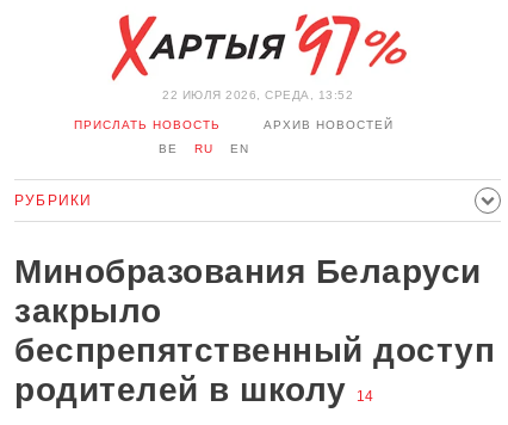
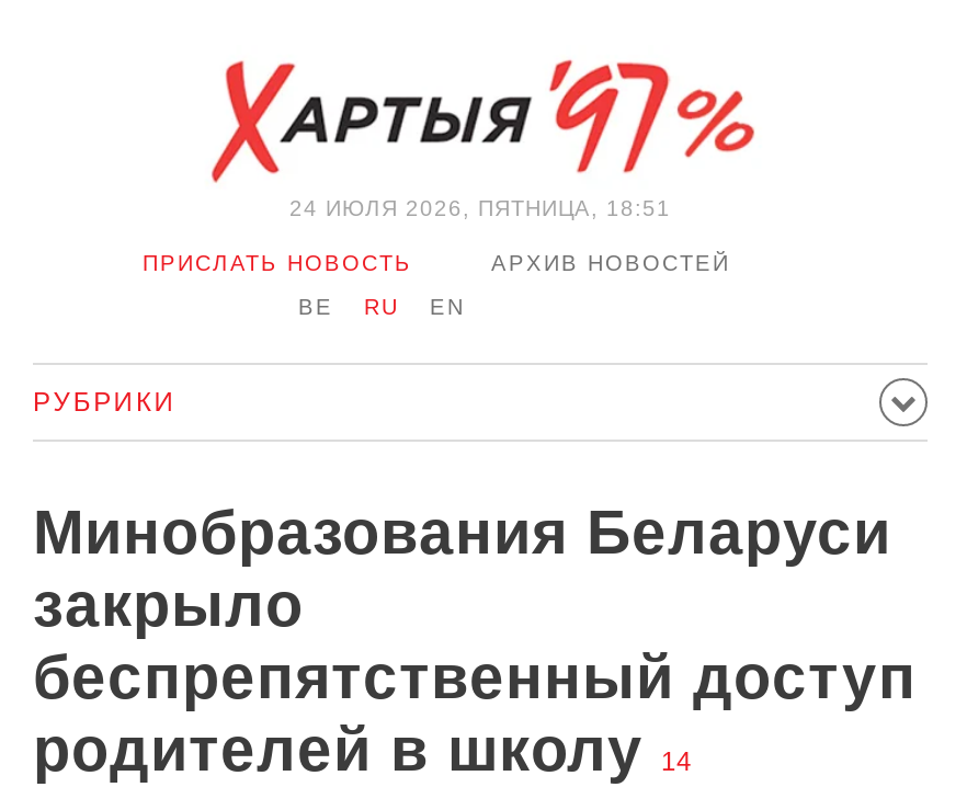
[162,88,353,101] 22 ИЮЛЯ 2026, СРЕДА, 13:52 -> [289,196,671,220] 24 ИЮЛЯ 2026, ПЯТНИЦА, 18:51

